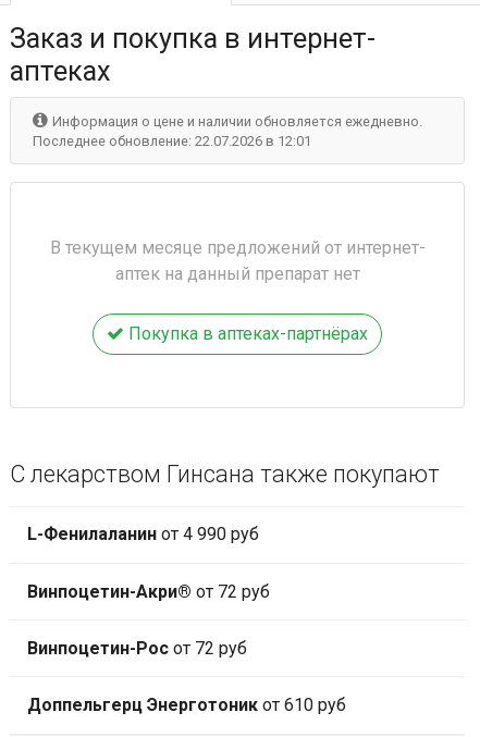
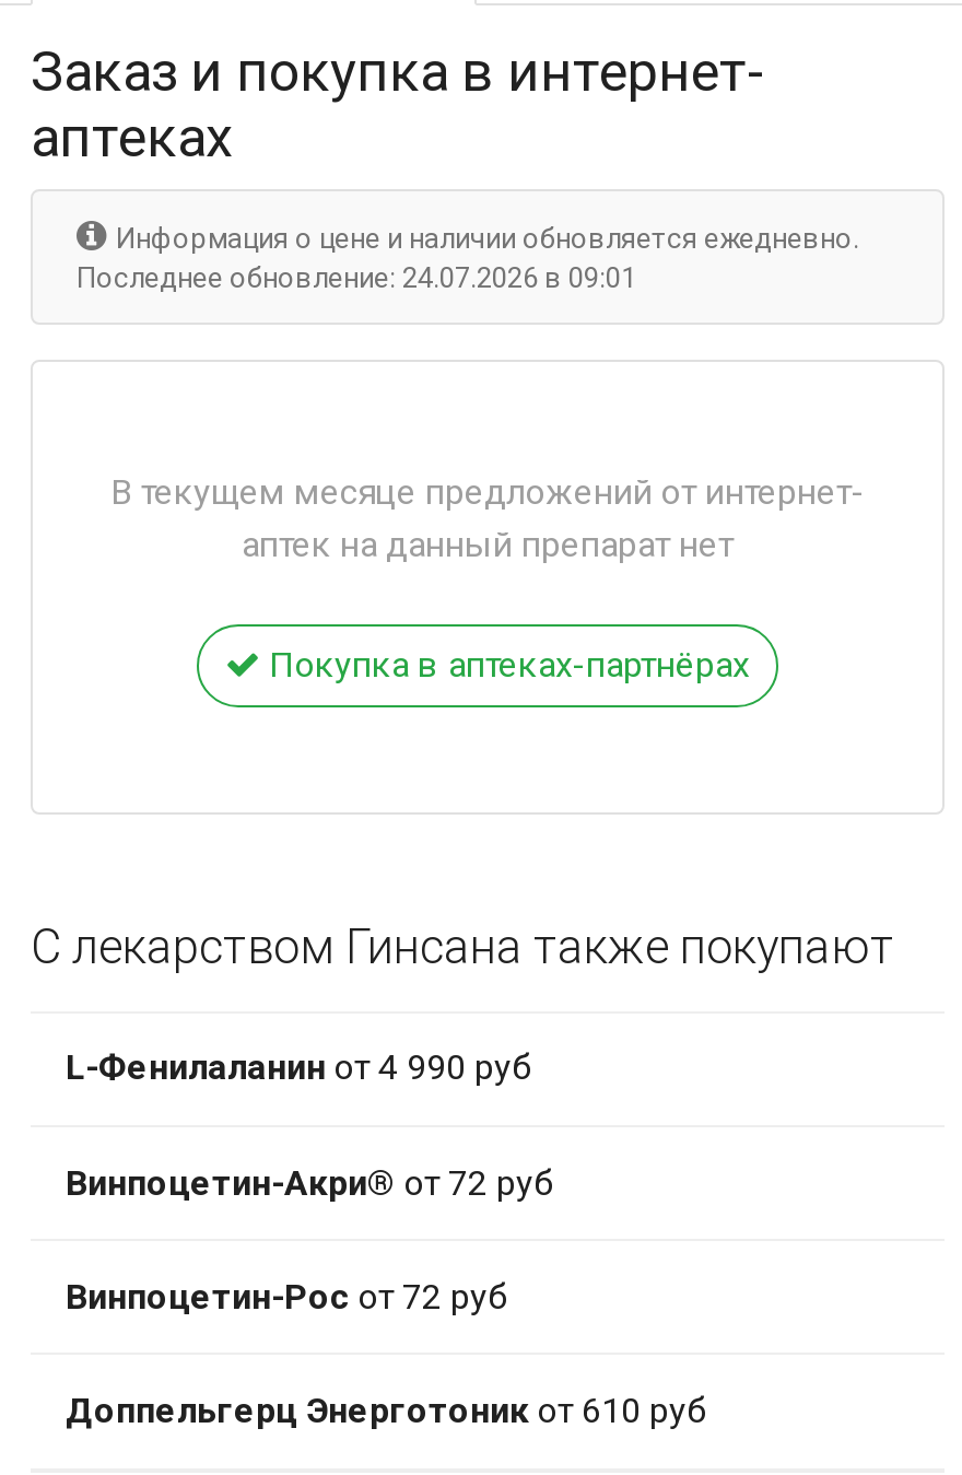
[33,133,311,149] Последнее обновление: 22.07.2026 в 12:01 -> [77,261,636,294] Последнее обновление: 24.07.2026 в 09:01

